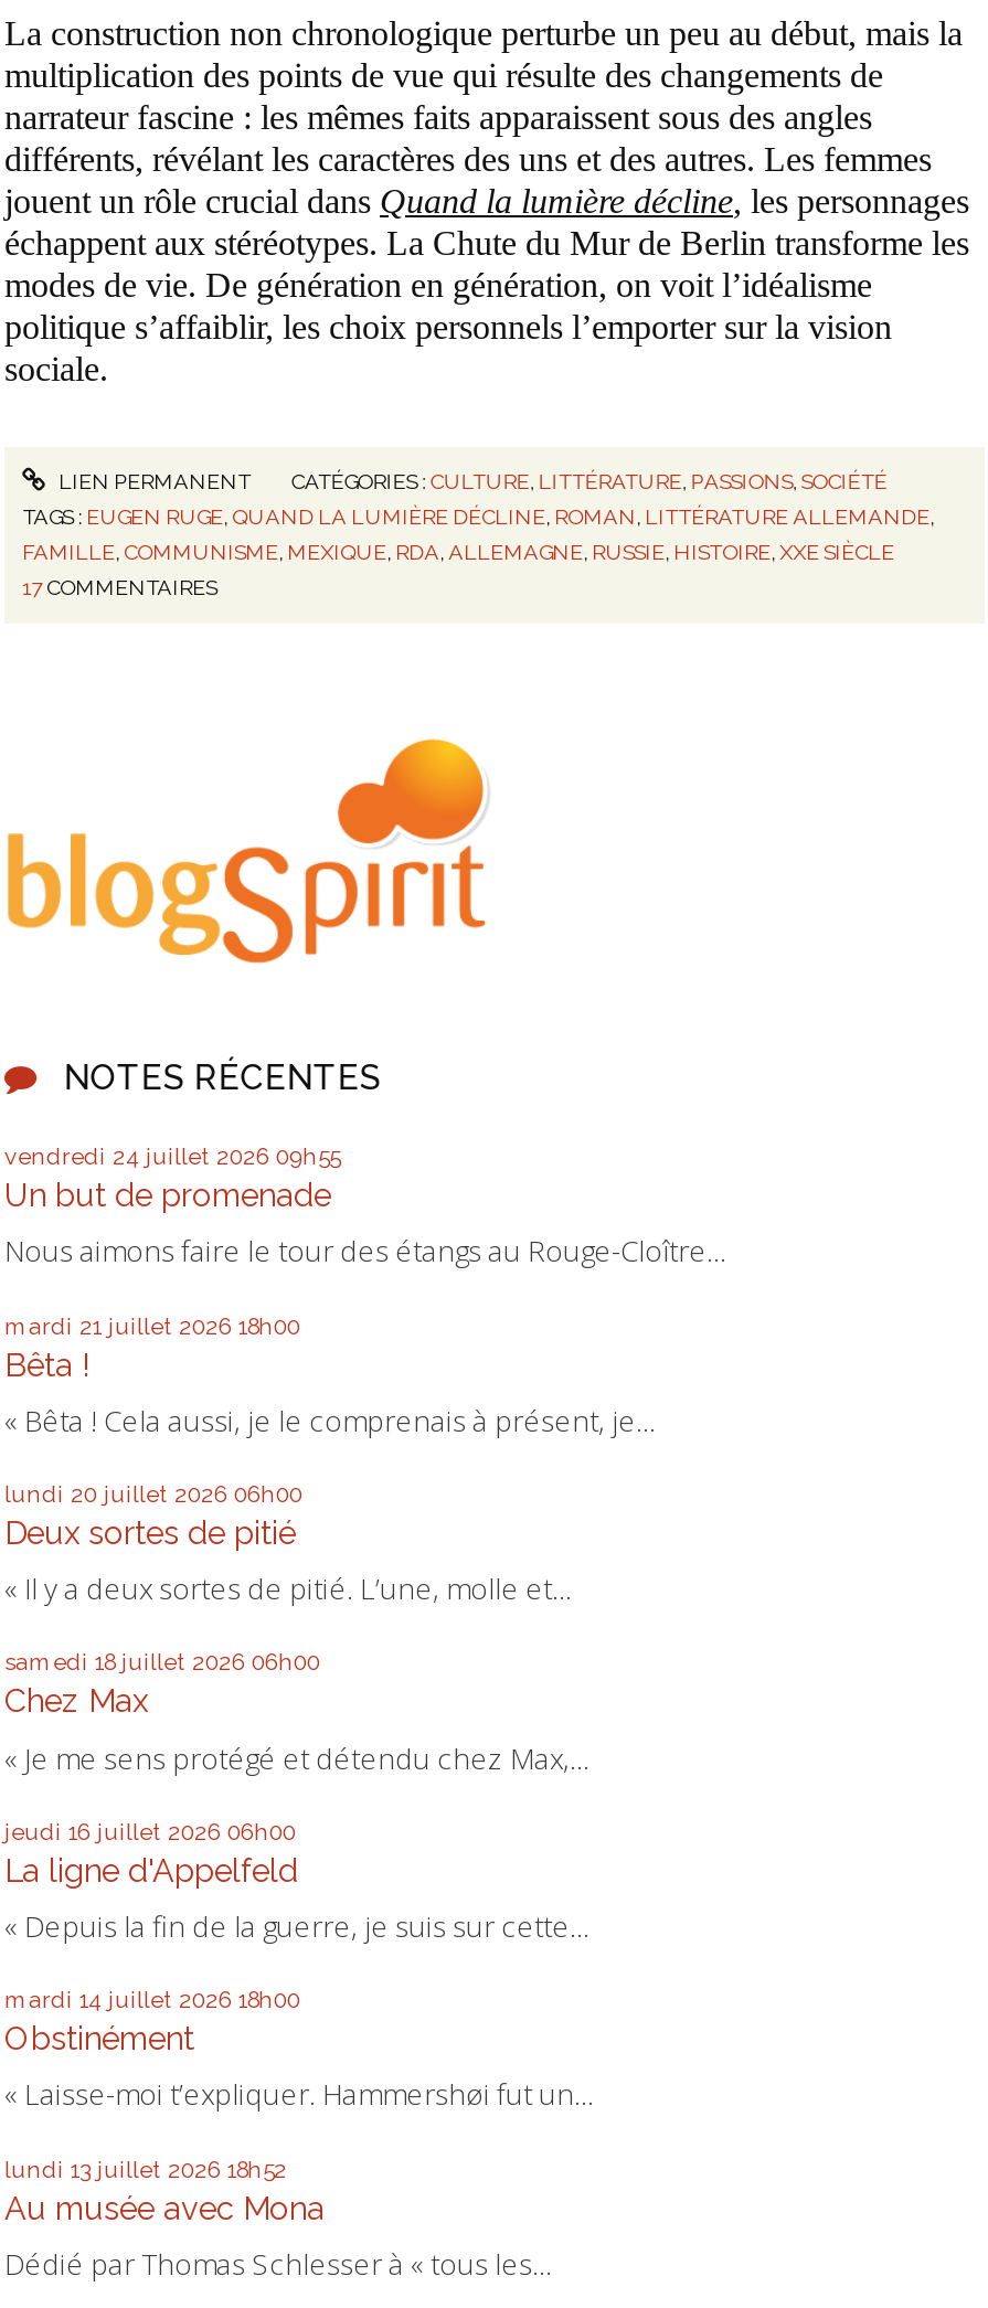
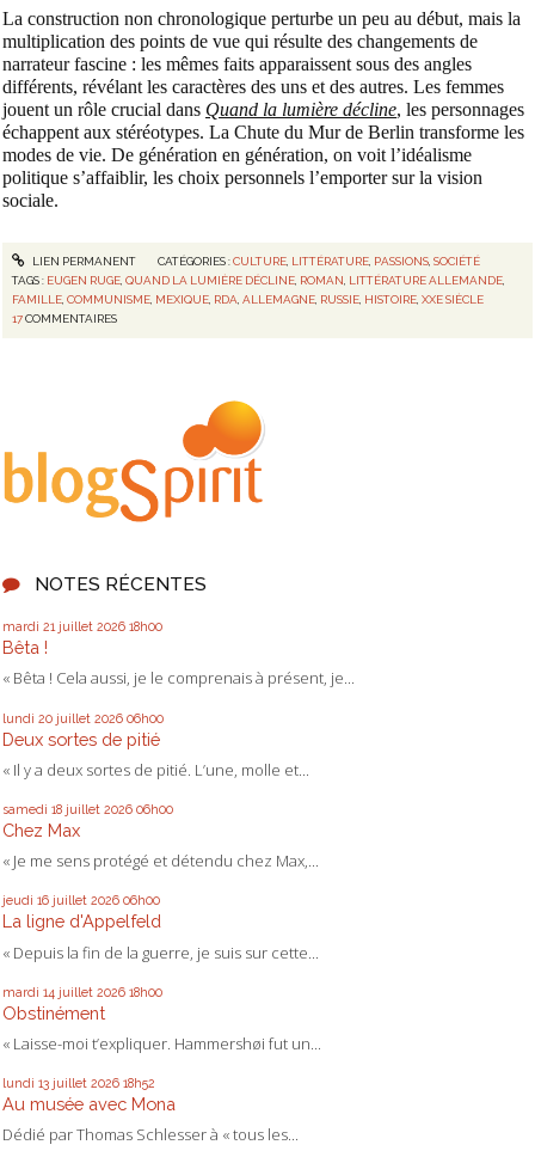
[4,1143,726,1272] vendredi 24 juillet 2026 09h55 | Un but de promenade | Nous aimons faire le tour des étangs au Rouge-Cloître... -> none

